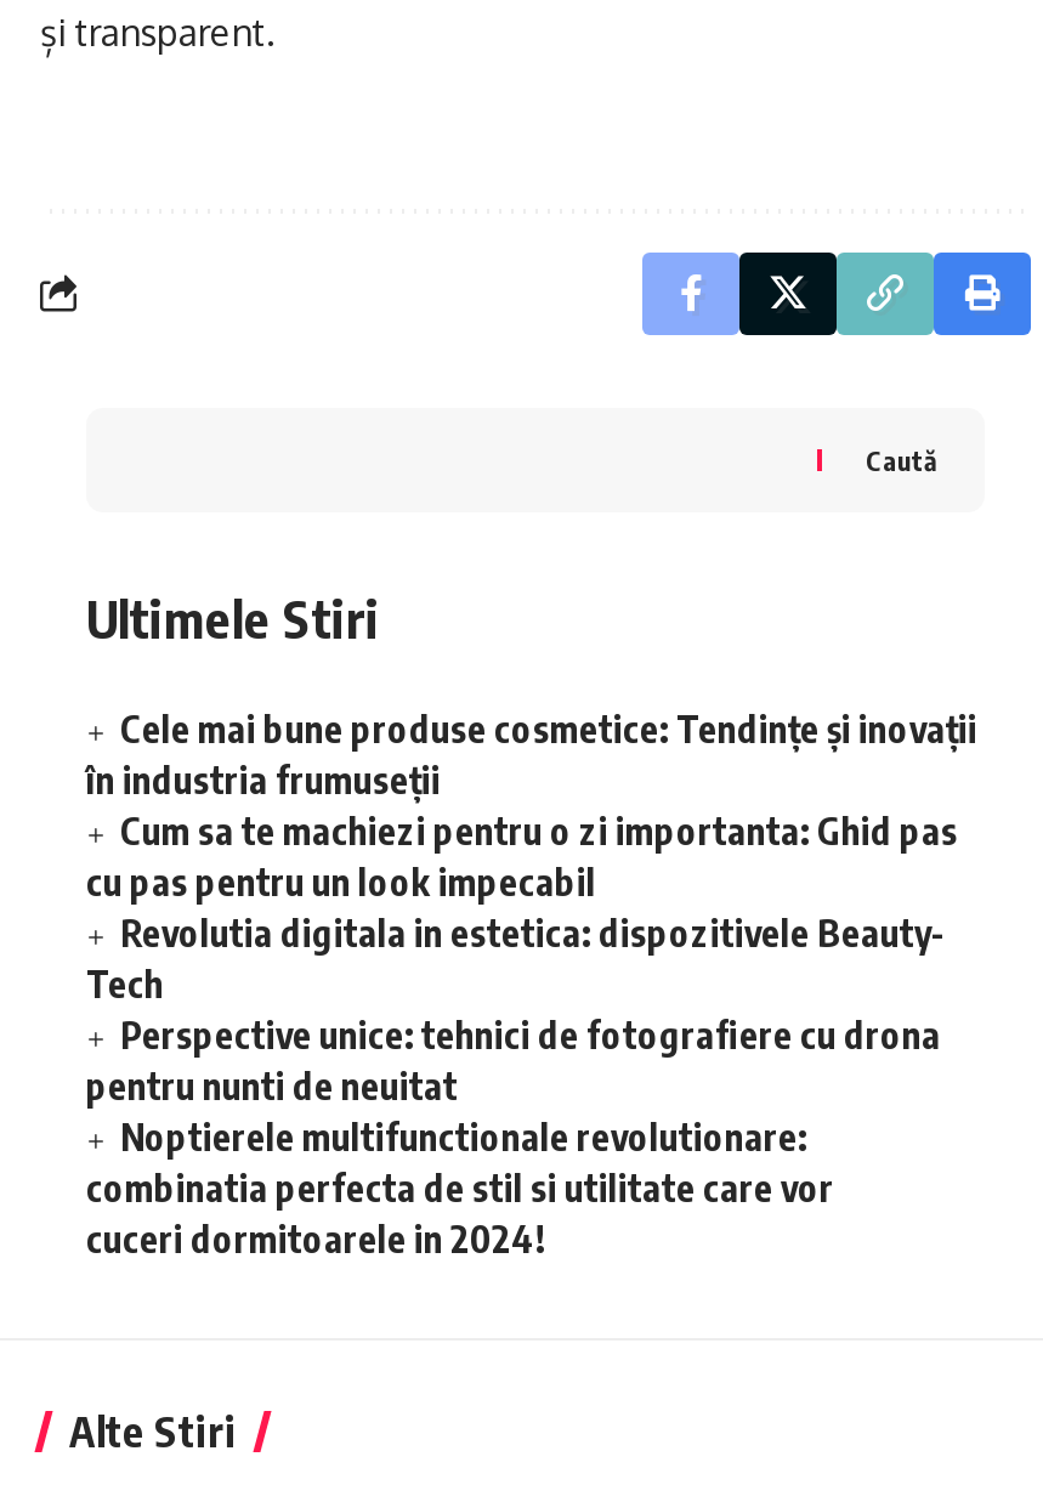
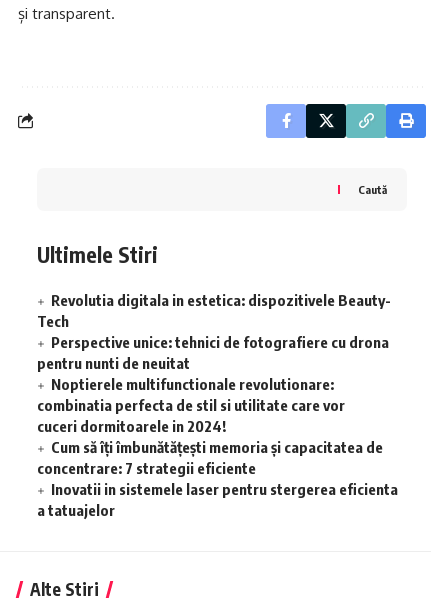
[86,707,977,904] Cele mai bune produse cosmetice: Tendințe și inovații | în industria frumuseții | Cum sa te machiezi pentru o zi importanta: Ghid pas | cu pas pentru un look impecabil -> none
moved [86,911,946,1261] -> [37,291,391,435]: Revolutia digitala in estetica: dispozitivele Beauty- | Tech | Perspective unice: tehnici de fotografiere cu drona | pentru nunti de neuitat | Noptierele multifunctionale revolutionare: | combinatia perfecta de stil si utilitate care vor | cuceri dormitoarele in 2024!
none -> [37,438,398,519] Cum să îți îmbunătățești memoria și capacitatea de | concentrare: 7 strategii eficiente | Inovatii in sistemele laser pentru stergerea eficienta | a tatuajelor

